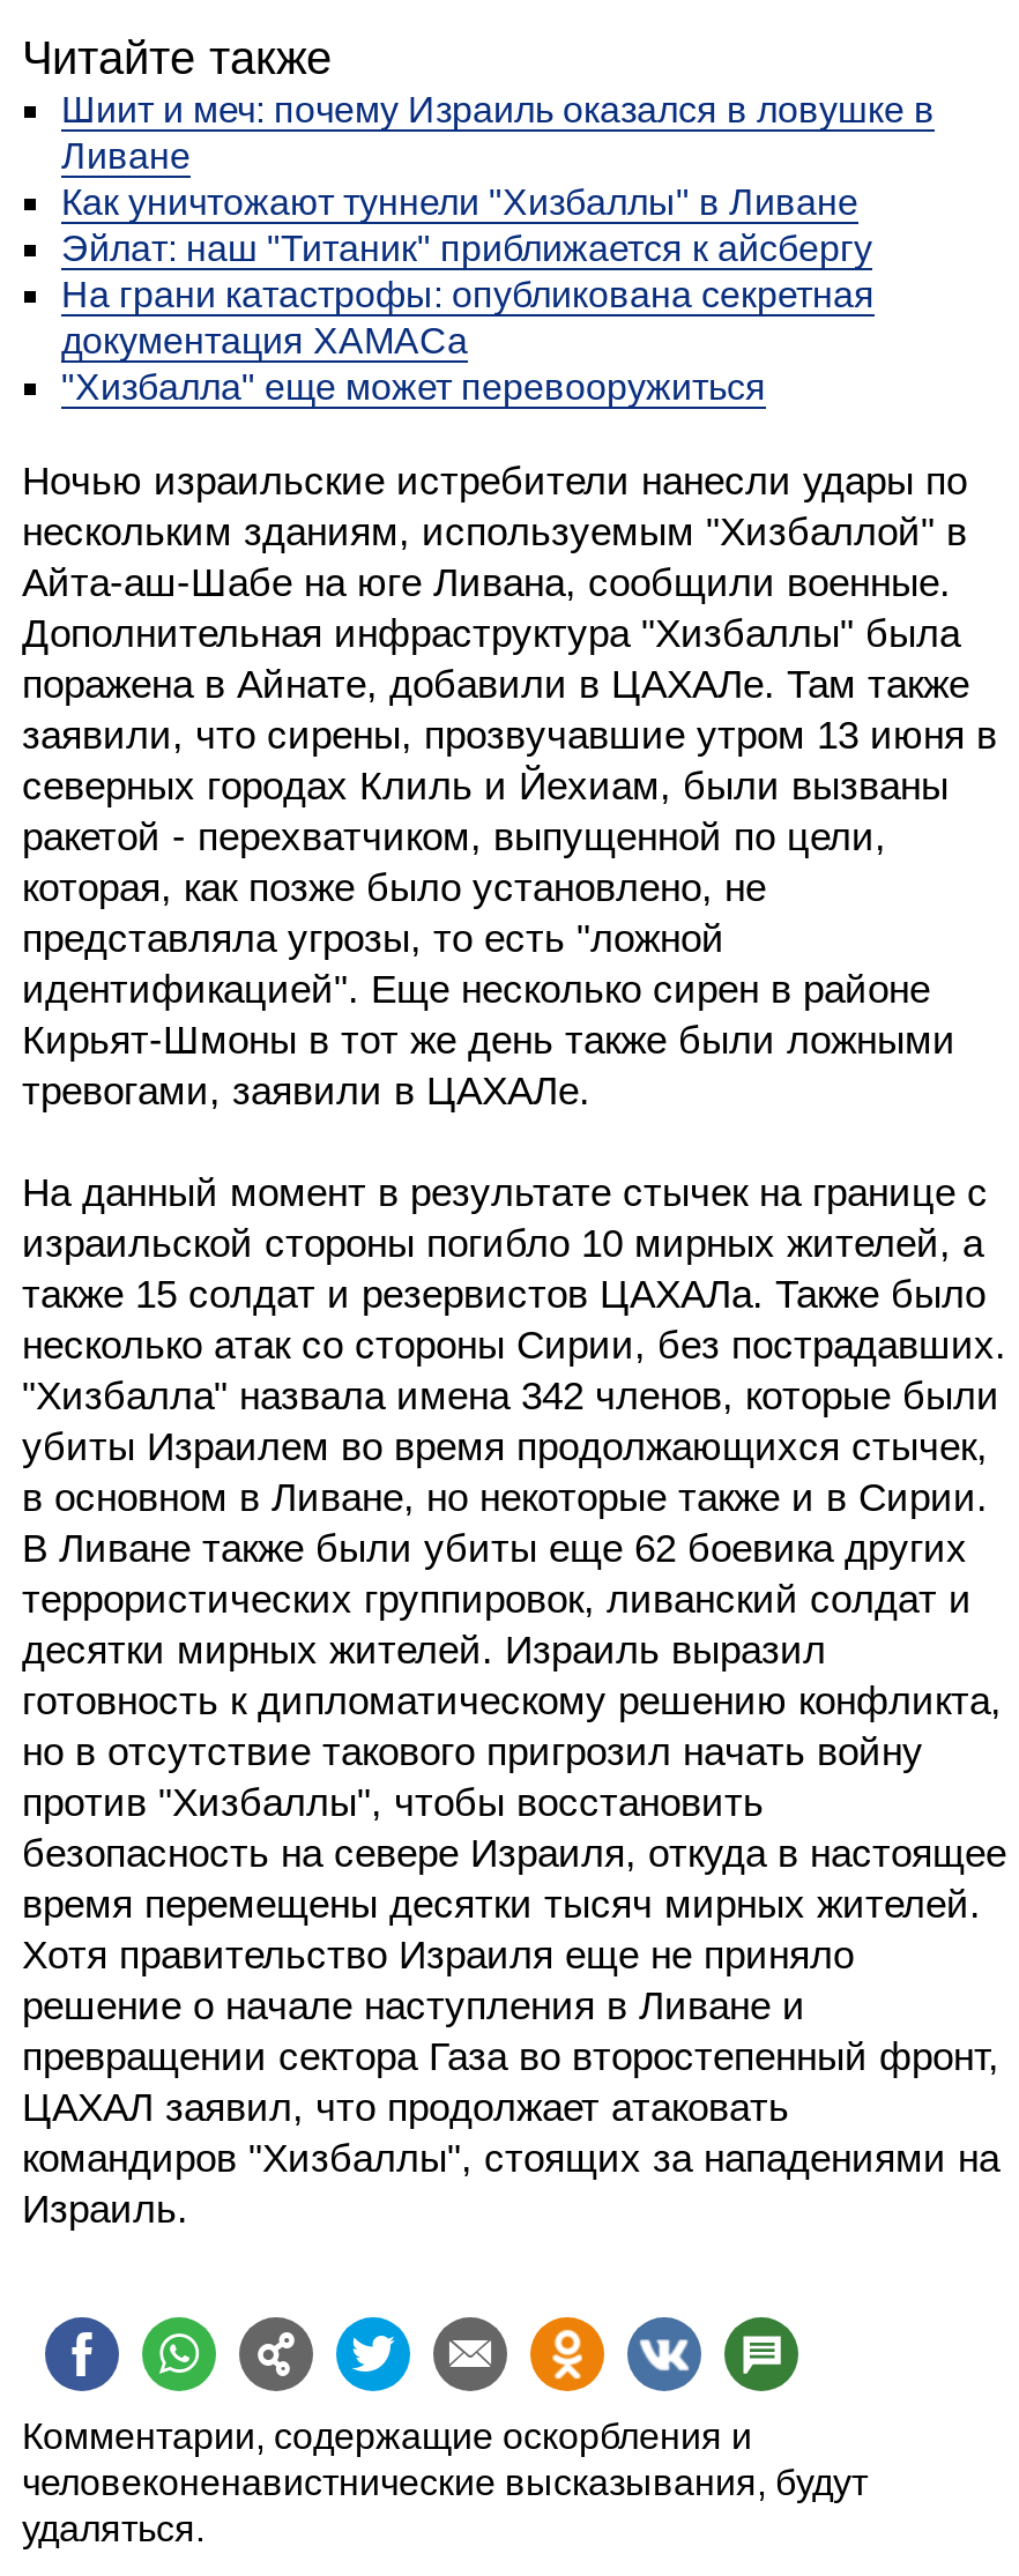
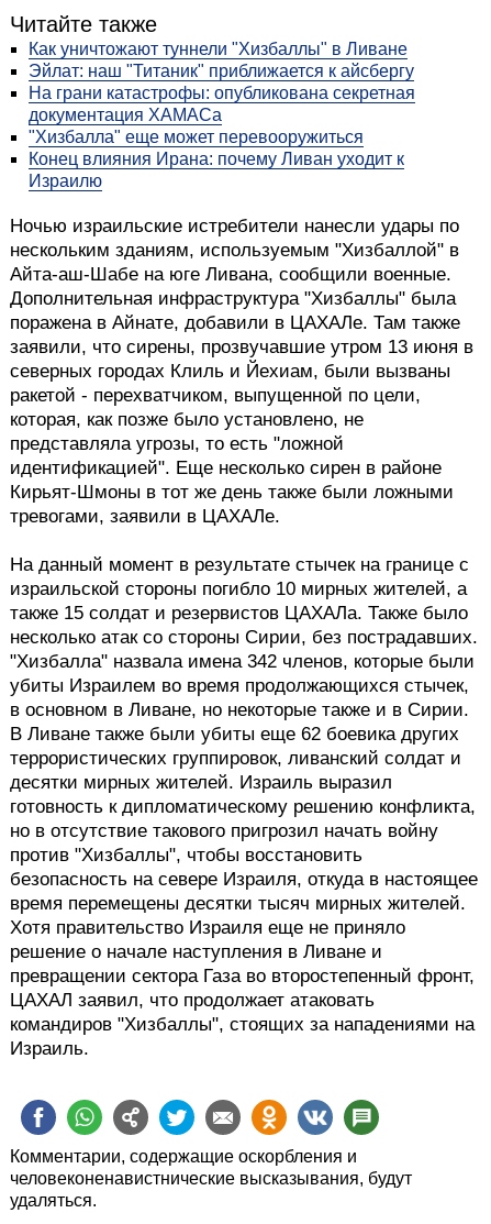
[61,90,935,176] Шиит и меч: почему Израиль оказался в ловушке в | Ливане -> none
moved [61,183,875,407] -> [29,40,415,146]: Как уничтожают туннели "Хизбаллы" в Ливане | Эйлат: наш "Титаник" приближается к айсбергу | На грани катастрофы: опубликована секретная | документация XАМАСа | "Хизбалла" еще может перевооружиться
none -> [29,150,404,190] Конец влияния Ирана: почему Ливан уходит к | Израилю

